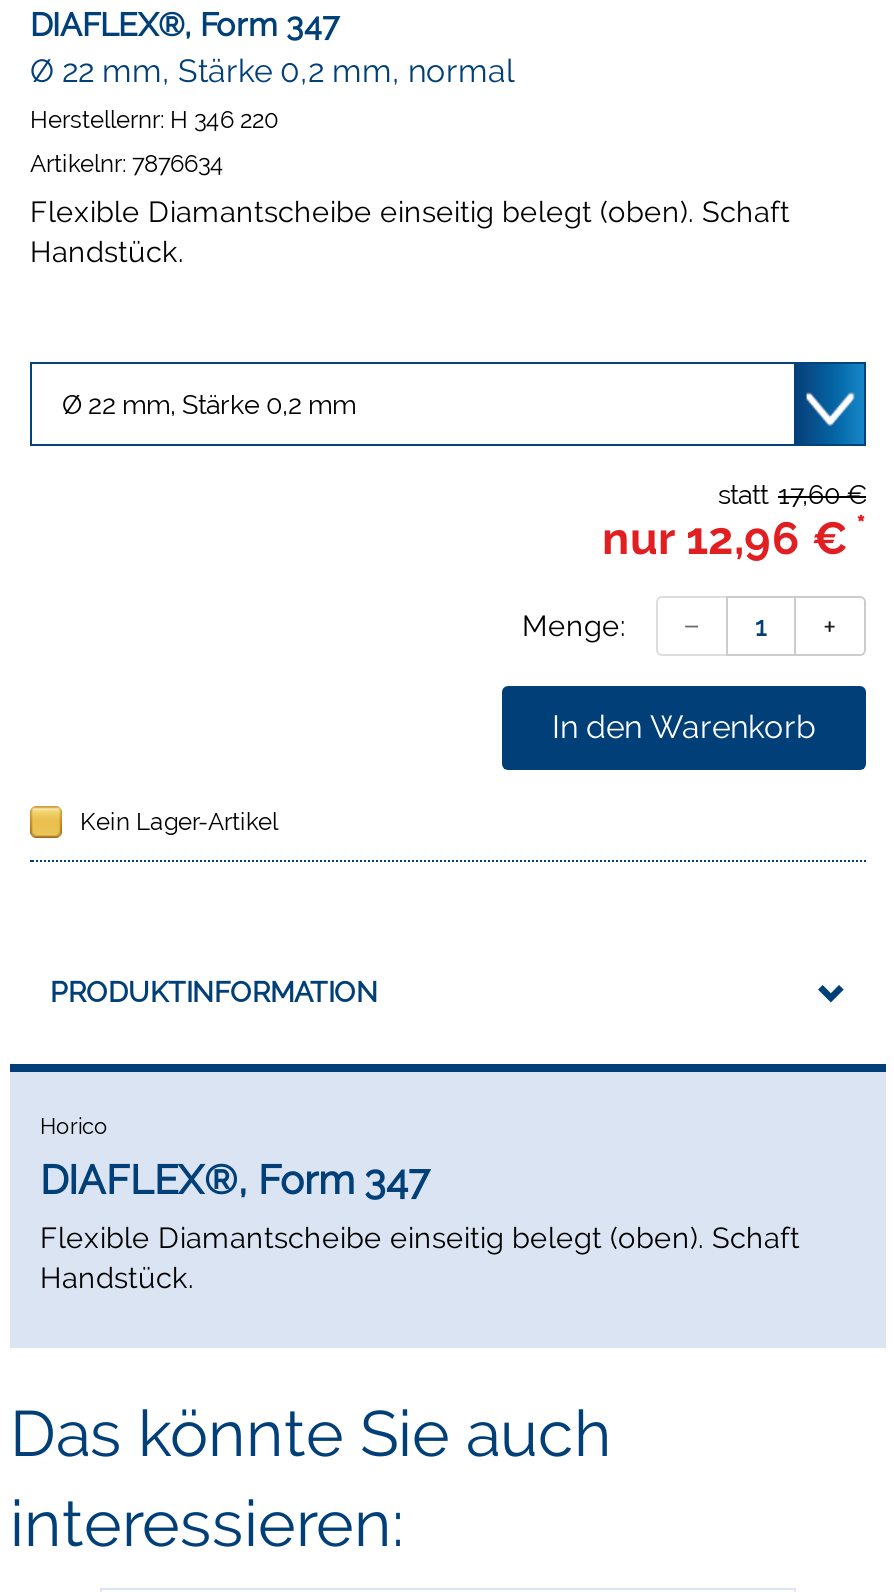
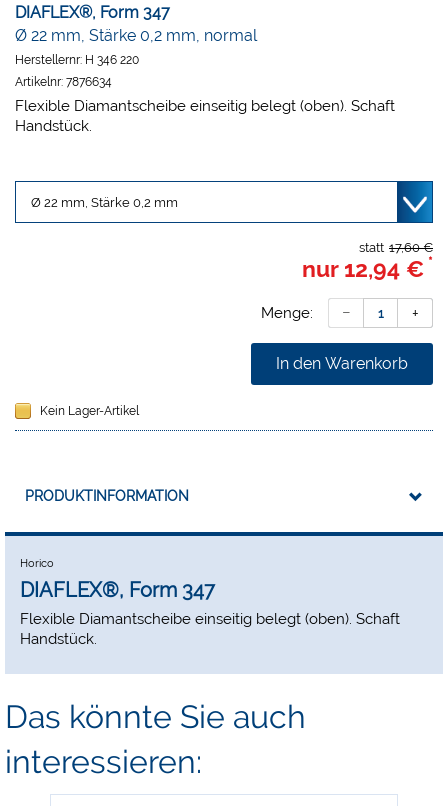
[602,510,866,564] nur 12,96 €* -> [302,255,433,282] nur 12,94 €*

